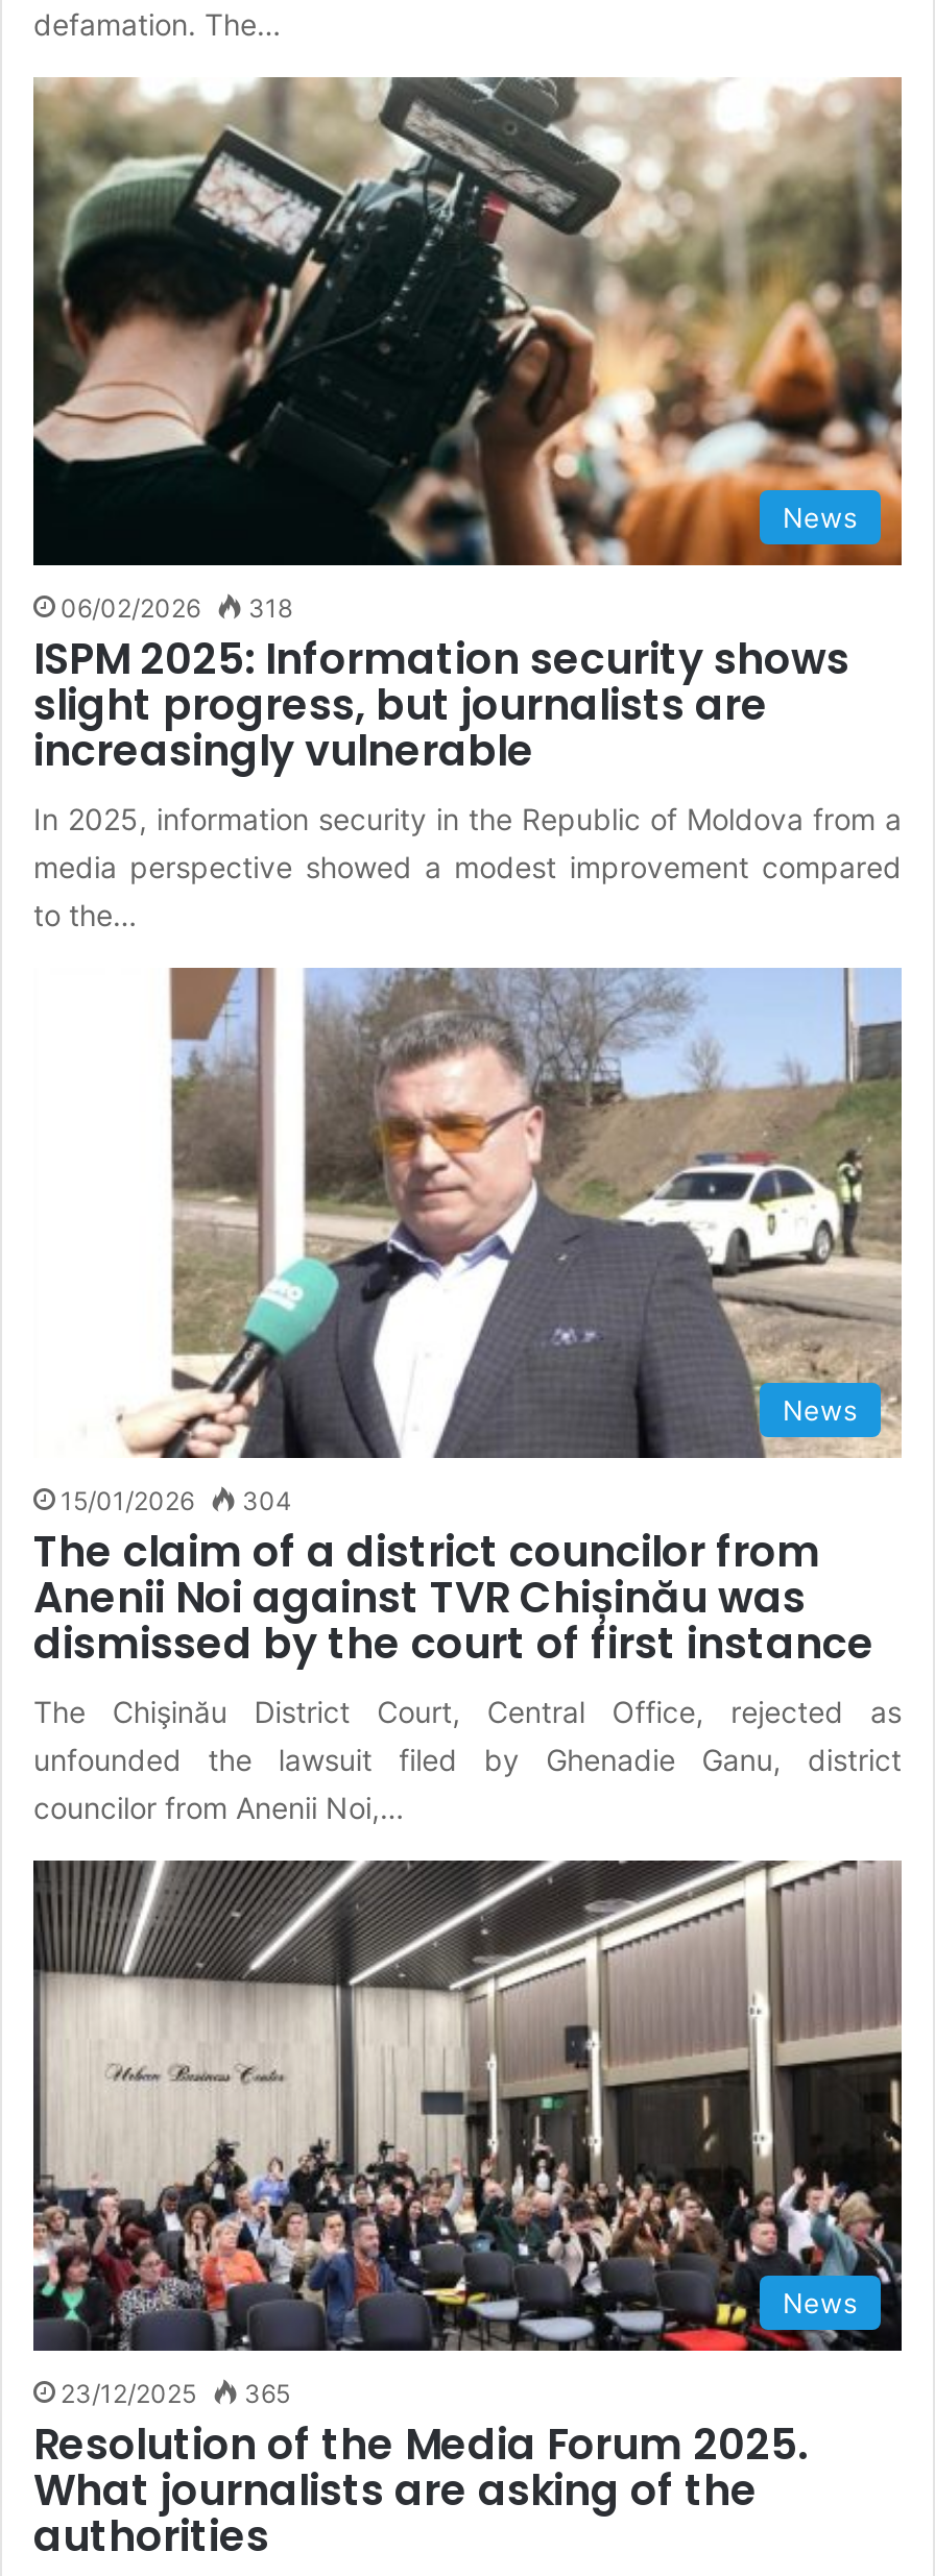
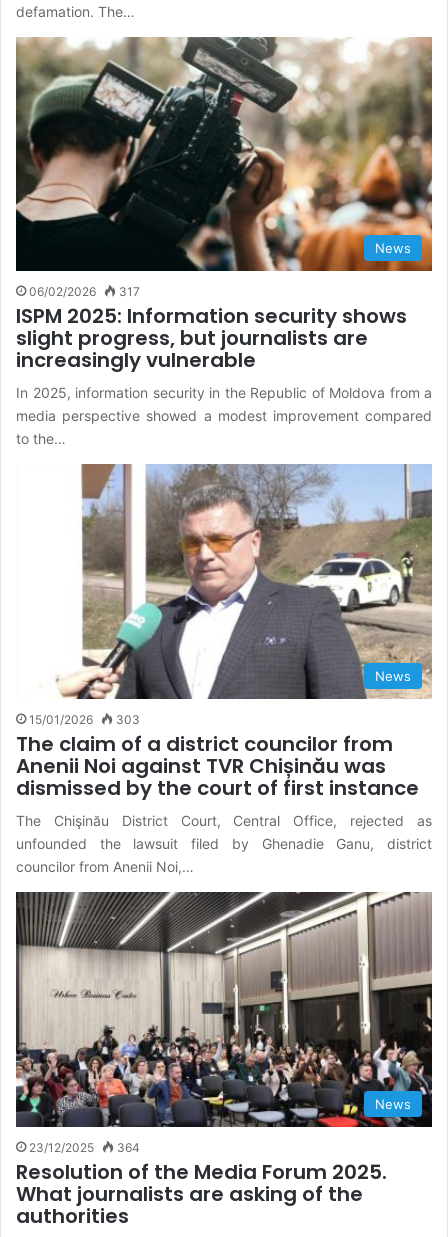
[61,593,292,624] 06/02/2026 318 -> [29,284,140,299] 06/02/2026 317
[61,1485,292,1516] 15/01/2026 304 -> [29,712,140,727] 15/01/2026 303
[61,2377,290,2408] 23/12/2025 365 -> [29,1140,140,1155] 23/12/2025 364

